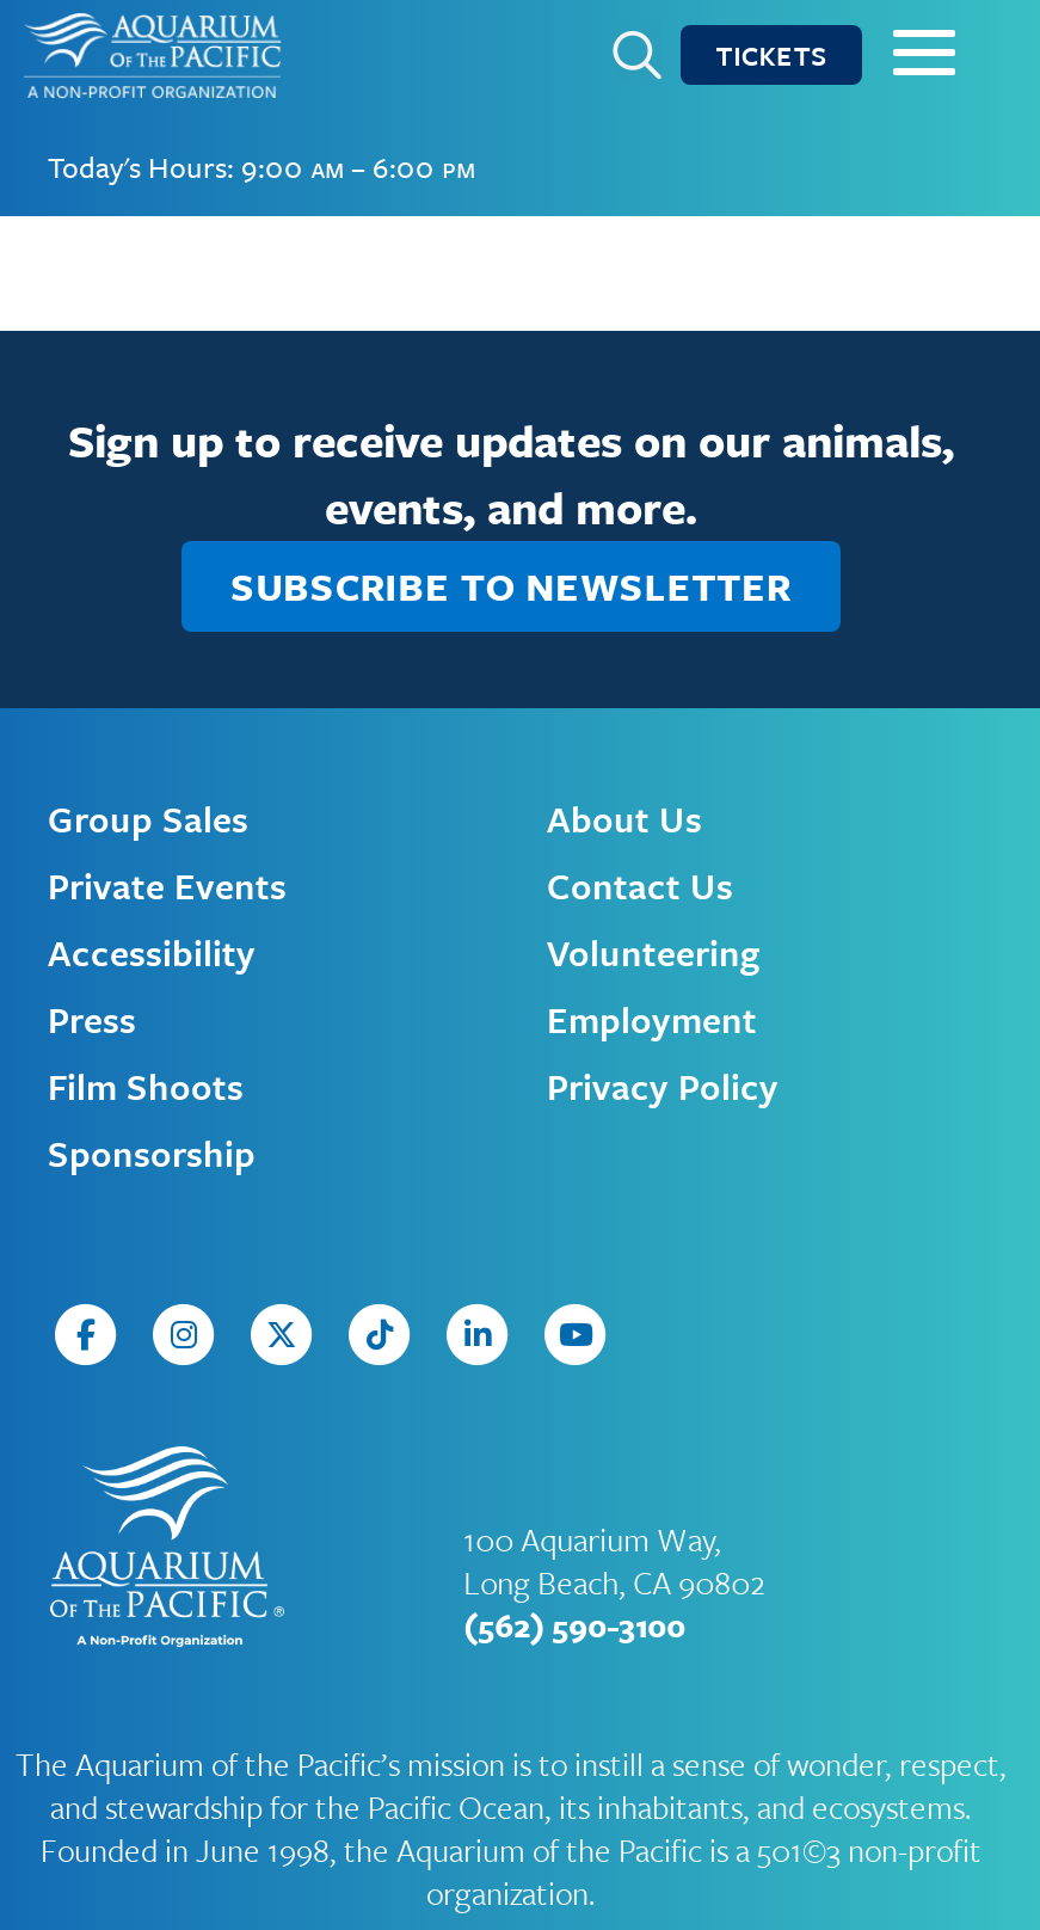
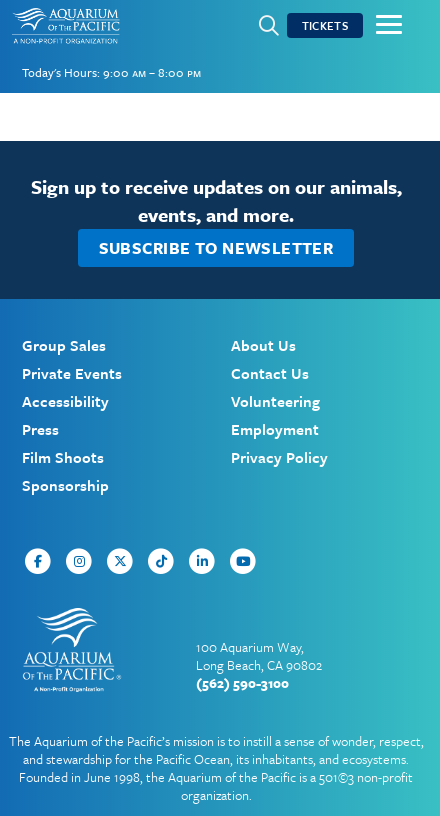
[48,145,475,188] Today's Hours: 9:00 am – 6:00 pm -> [22,63,201,81] Today's Hours: 9:00 am – 8:00 pm

